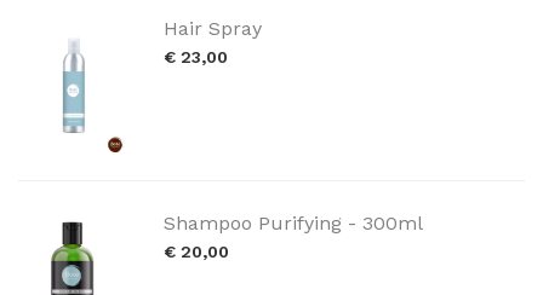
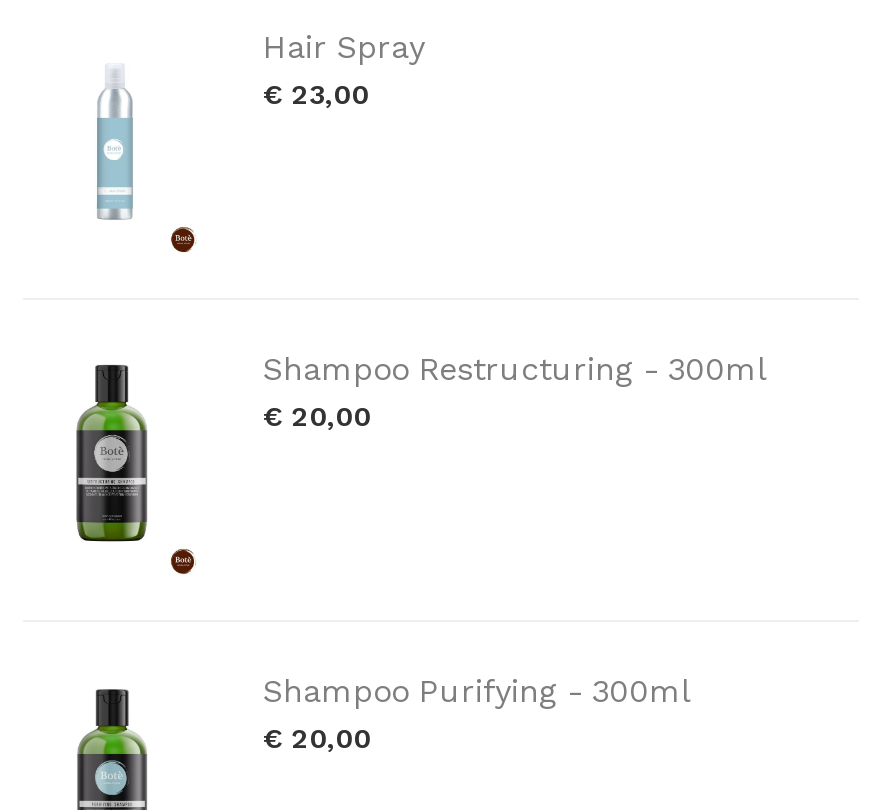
none -> [75,432,147,544] [image]
none -> [263,350,767,432] Shampoo Restructuring - 300ml | € 20,00

